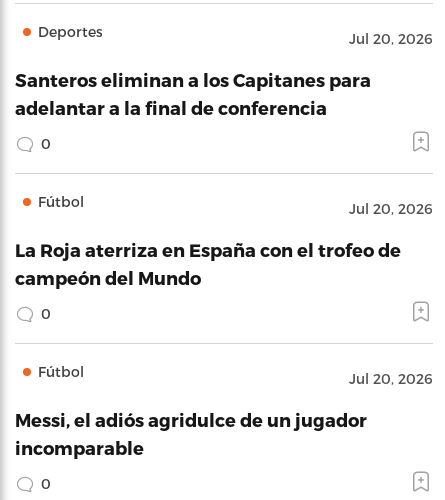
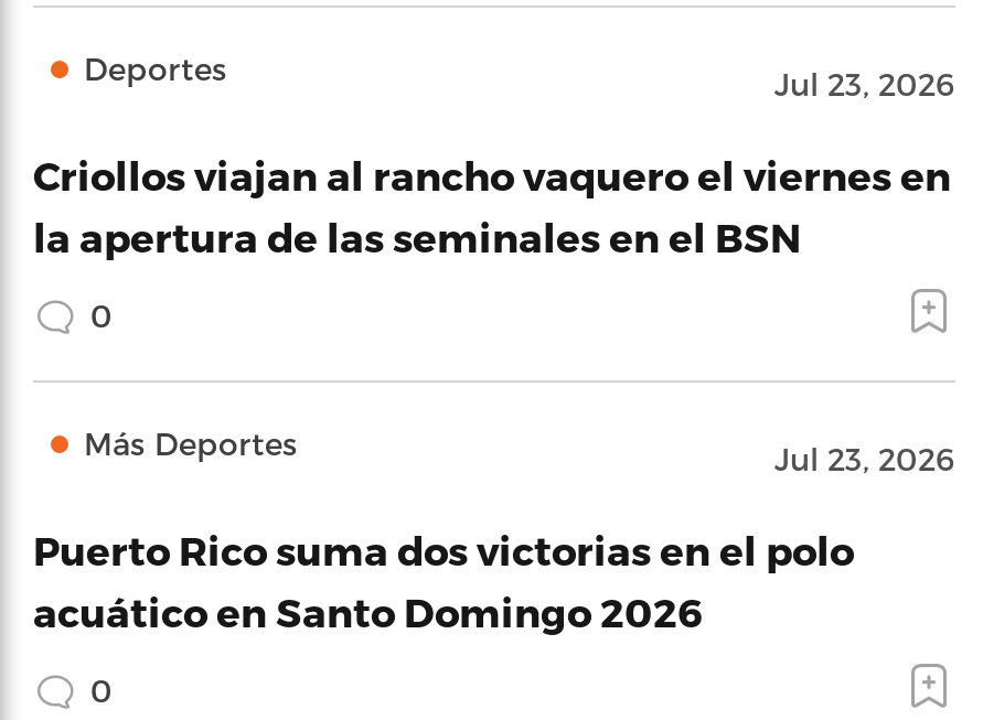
[349,30,433,47] Jul 20, 2026 -> [774,65,955,103] Jul 23, 2026
[15,69,371,118] Santeros eliminan a los Capitanes para | adelantar a la final de conferencia -> [33,151,951,259] Criollos viajan al rancho vaquero el viernes en | la apertura de las seminales en el BSN
[15,193,433,458] Fútbol | Jul 20, 2026 | La Roja aterriza en España con el trofeo de | campeón del Mundo | 0 | Fútbol | Jul 20, 2026 | Messi, el adiós agridulce de un jugador | incomparable -> [33,425,955,634] Más Deportes | Jul 23, 2026 | Puerto Rico suma dos victorias en el polo | acuático en Santo Domingo 2026

